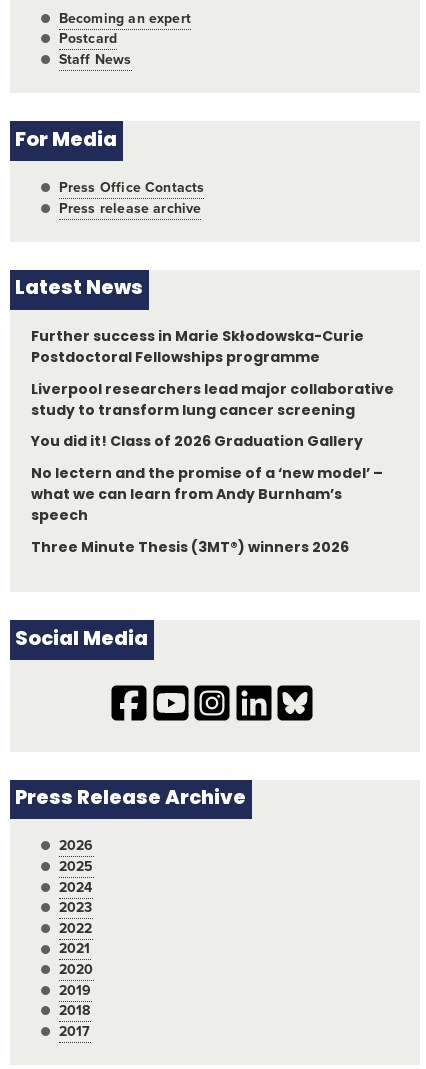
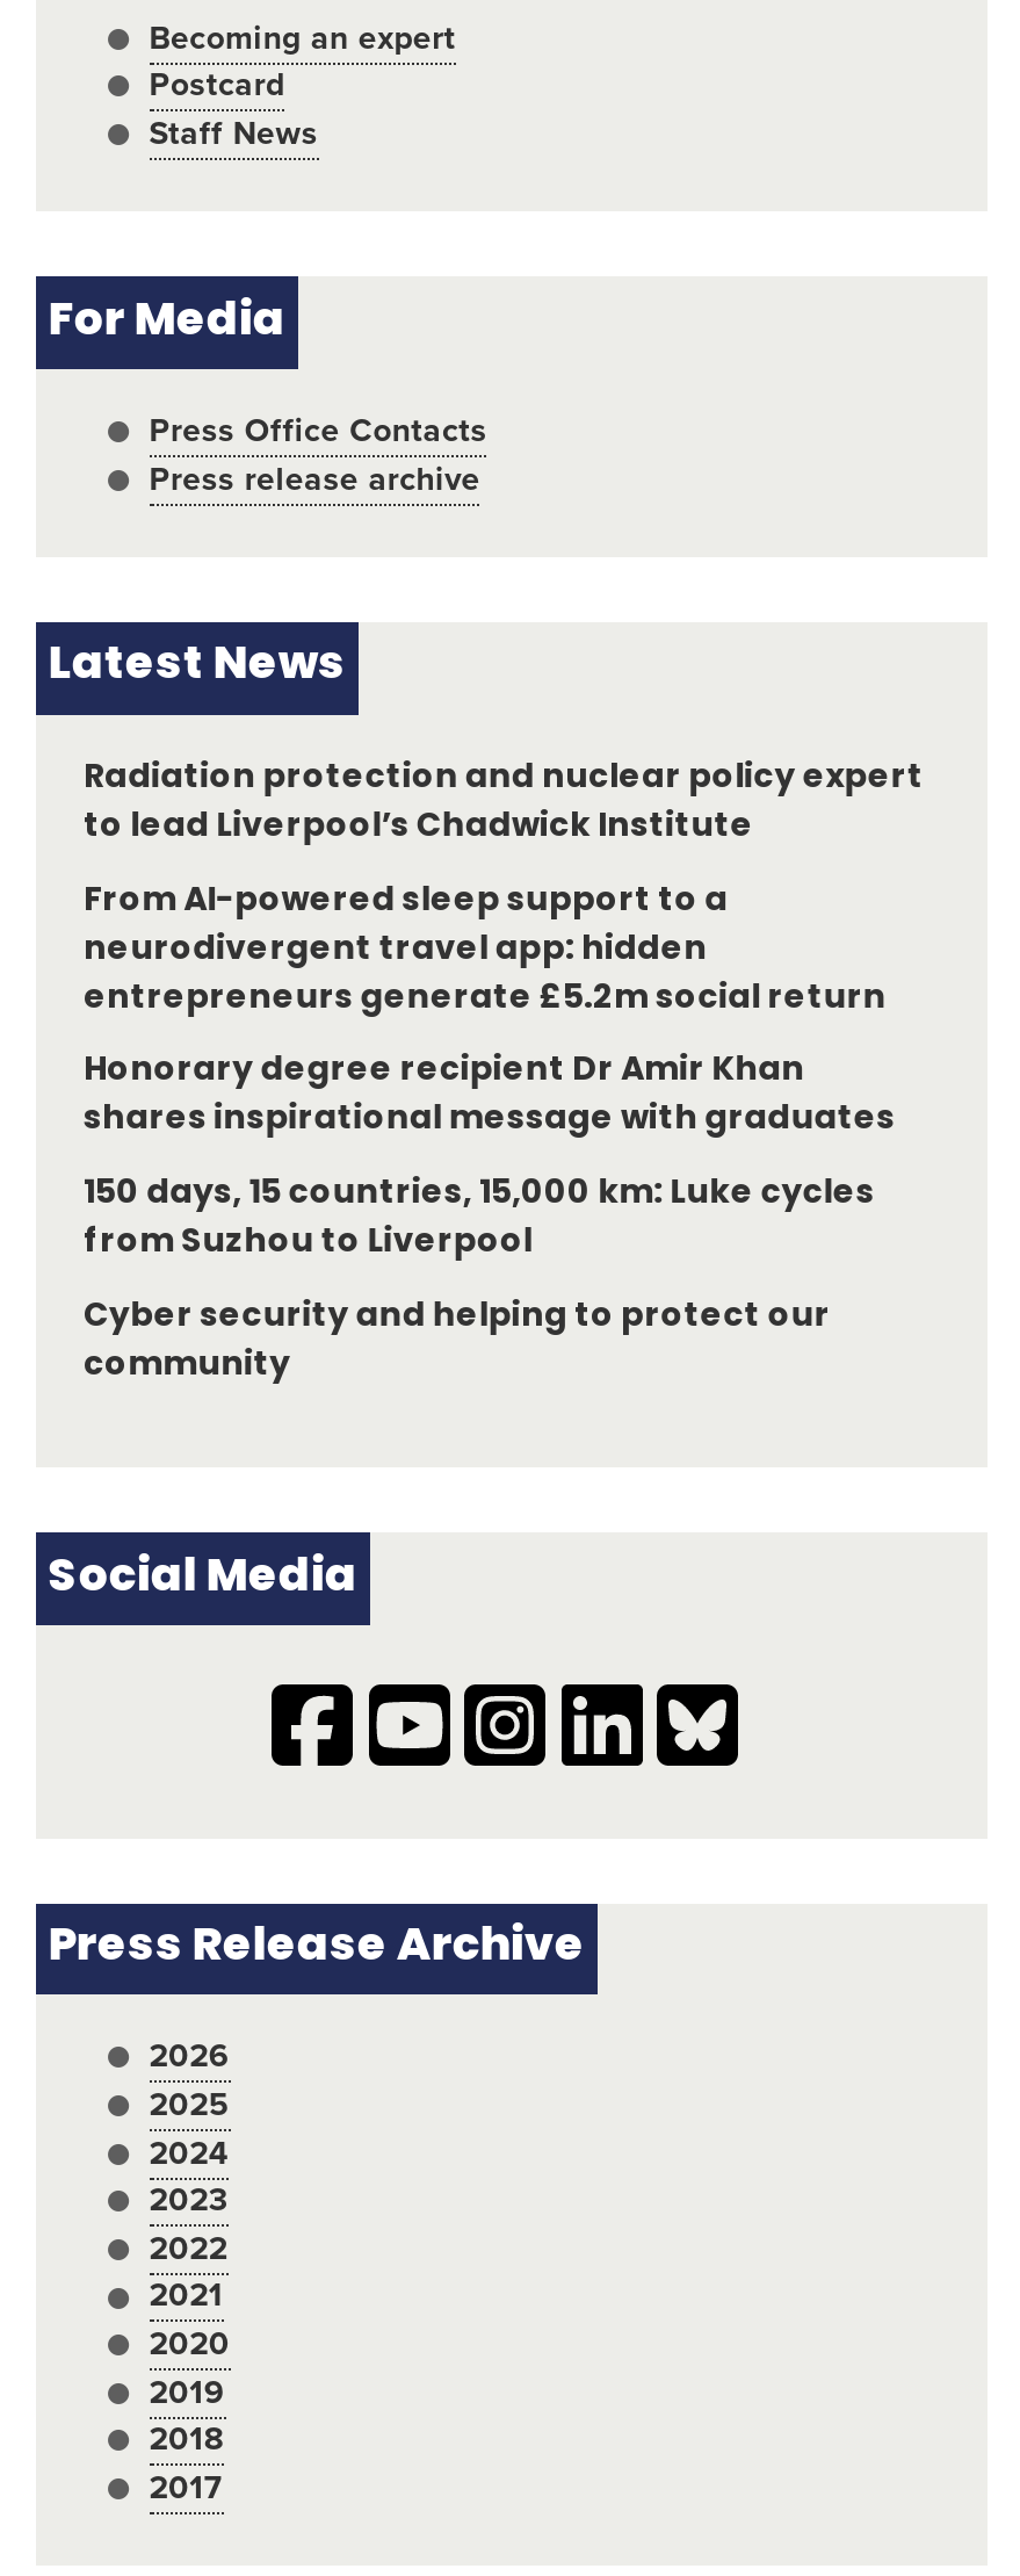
[30,330,364,366] Further success in Marie Skłodowska-Curie | Postdoctoral Fellowships programme -> [84,761,923,845] Radiation protection and nuclear policy expert | to lead Liverpool’s Chadwick Institute
[30,383,394,419] Liverpool researchers lead major collaborative | study to transform lung cancer screening -> [84,884,886,1016] From AI-powered sleep support to a | neurodivergent travel app: hidden | entrepreneurs generate £5.2m social return
[30,435,363,450] You did it! Class of 2026 Graduation Gallery -> [84,1055,895,1139] Honorary degree recipient Dr Amir Khan | shares inspirational message with graduates
[30,467,383,524] No lectern and the promise of a ‘new model’ – | what we can learn from Andy Burnham’s | speech -> [84,1177,874,1261] 150 days, 15 countries, 15,000 km: Luke cycles | from Suzhou to Liverpool
[30,541,349,556] Three Minute Thesis (3MT®) winners 2026 -> [84,1300,830,1384] Cyber security and helping to protect our | community

